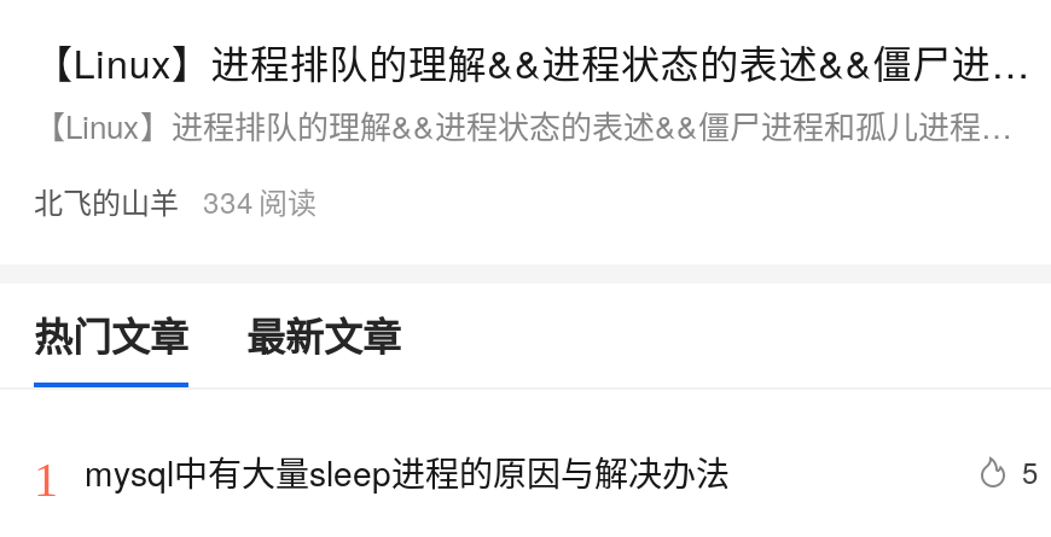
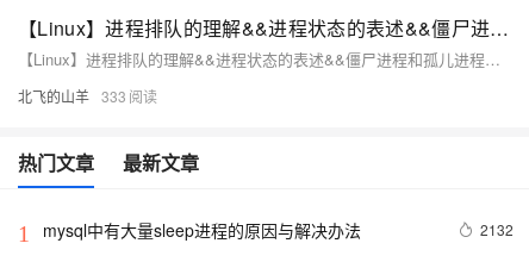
[34,179,254,220] 北飞的山羊 334 -> [18,85,126,106] 北飞的山羊 333
[1022,449,1039,490] 5 -> [480,219,514,239] 2132

